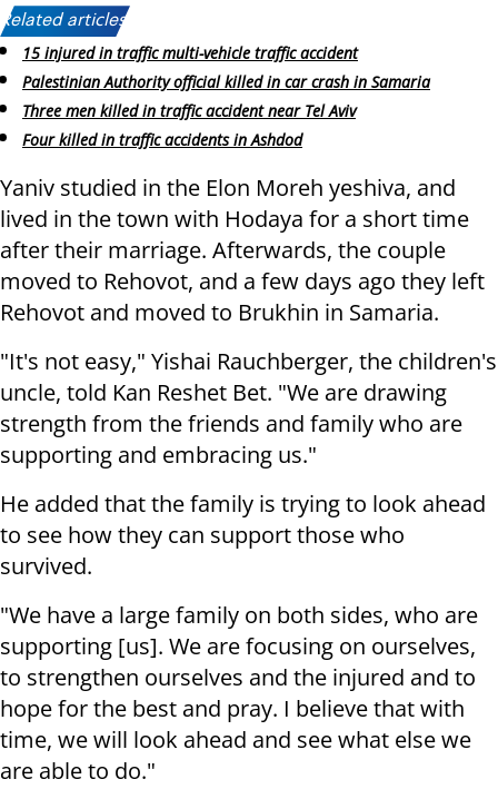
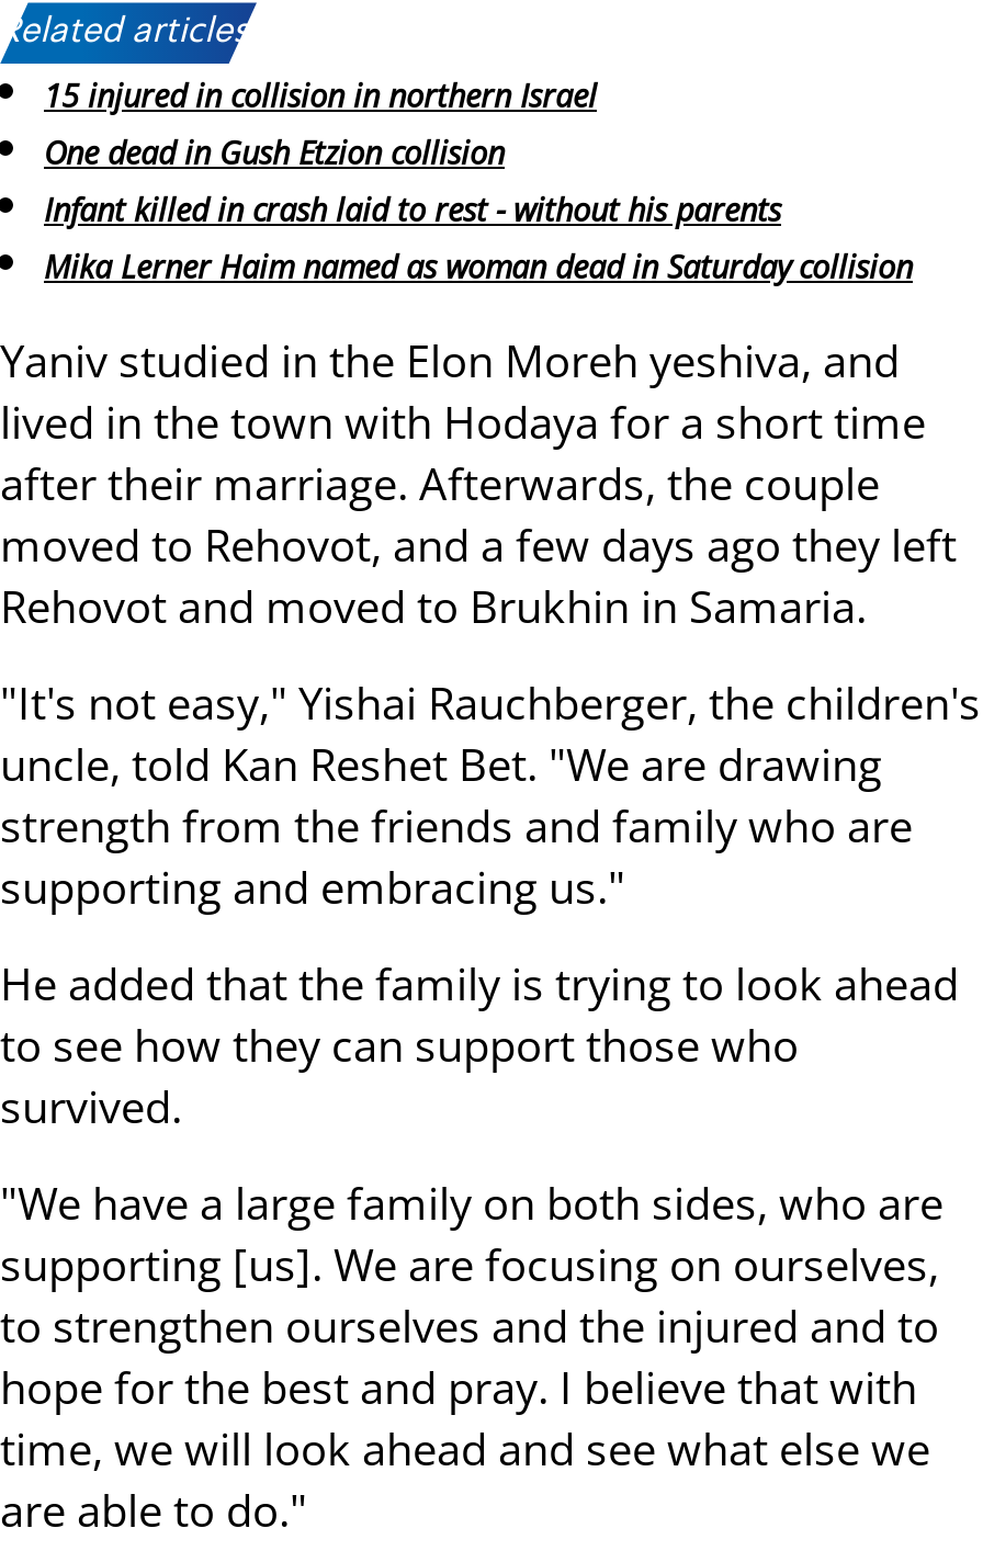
[22,43,430,150] 15 injured in traffic multi-vehicle traffic accident | Palestinian Authority official killed in car crash in Samaria | Three men killed in traffic accident near Tel Aviv | Four killed in traffic accidents in Ashdod -> [44,75,913,287] 15 injured in collision in northern Israel | One dead in Gush Etzion collision | Infant killed in crash laid to rest - without his parents | Mika Lerner Haim named as woman dead in Saturday collision

